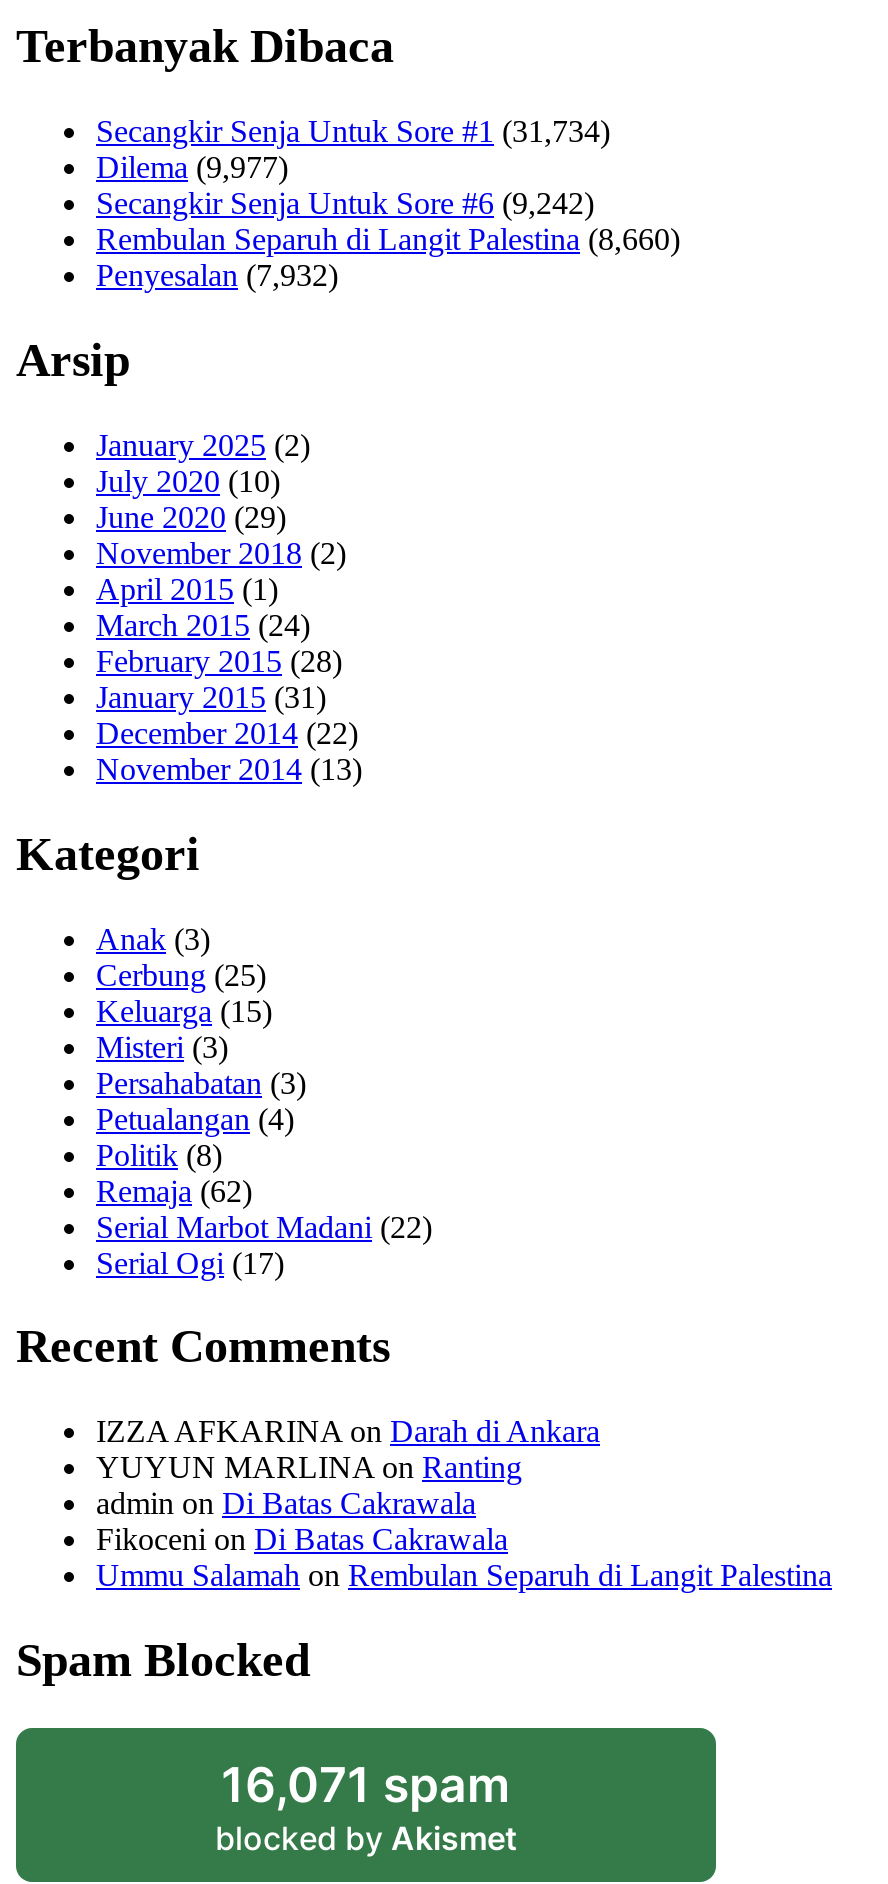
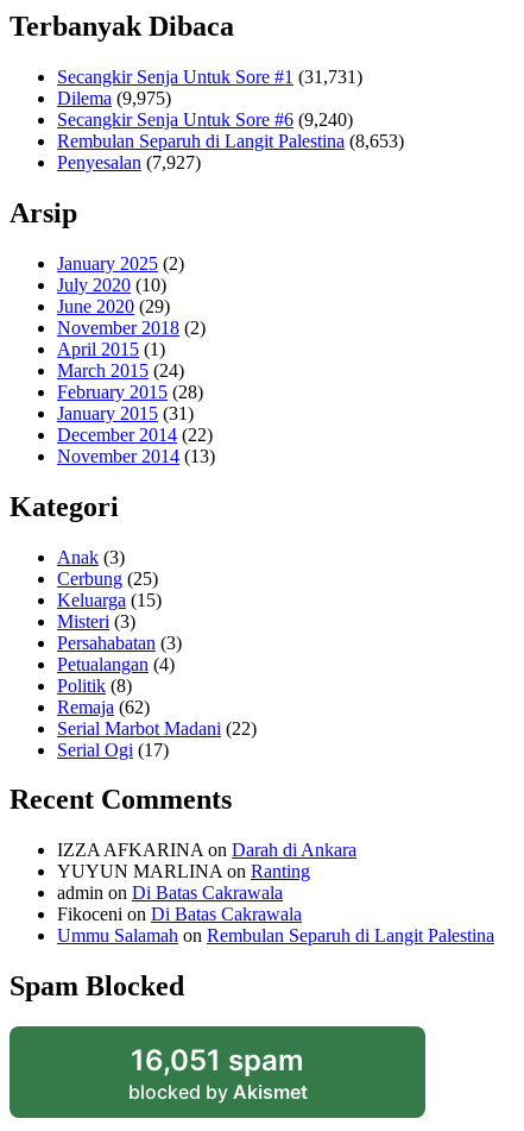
[96,114,610,148] Secangkir Senja Untuk Sore #1 (31,734) -> [57,66,362,87] Secangkir Senja Untuk Sore #1 (31,731)
[96,150,288,184] Dilema (9,977) -> [57,88,171,108] Dilema (9,975)
[96,186,594,220] Secangkir Senja Untuk Sore #6 (9,242) -> [57,109,353,130] Secangkir Senja Untuk Sore #6 (9,240)
[96,222,680,256] Rembulan Separuh di Langit Palestina (8,660) -> [57,131,404,151] Rembulan Separuh di Langit Palestina (8,653)
[96,258,338,292] Penyesalan (7,932) -> [57,152,201,172] Penyesalan (7,927)
[221,1756,511,1814] 16,071 spam -> [131,1043,304,1078] 16,051 spam

